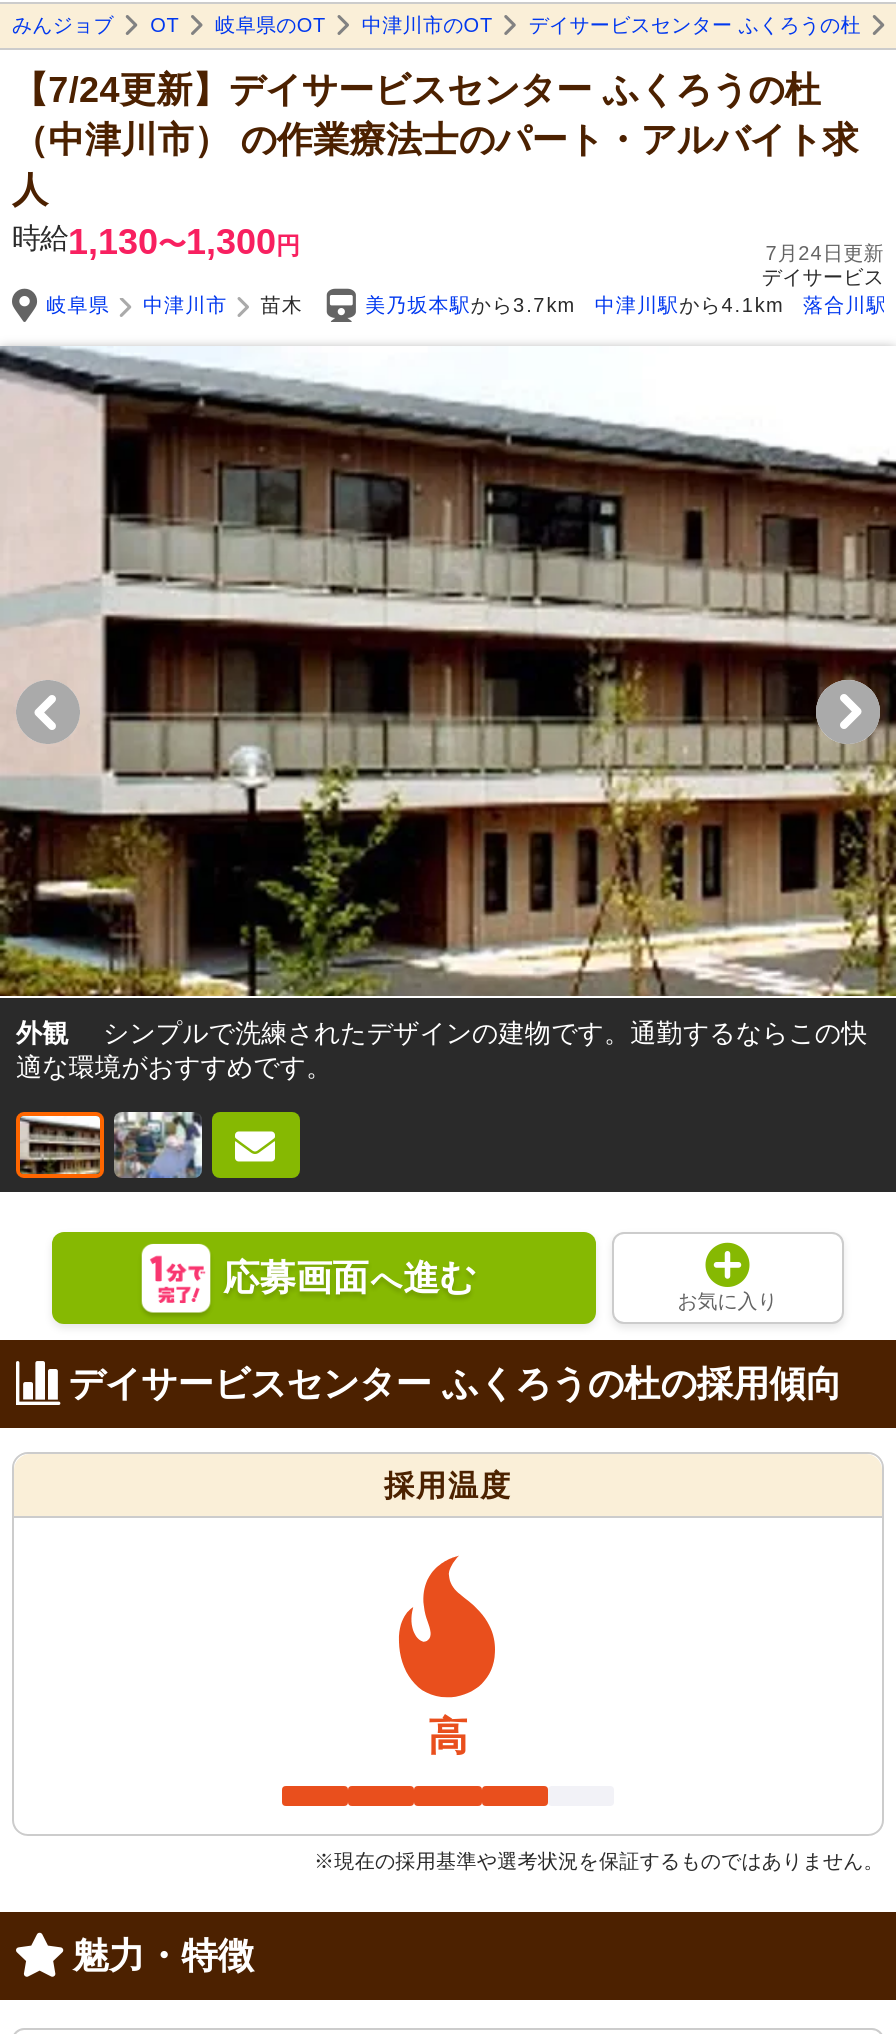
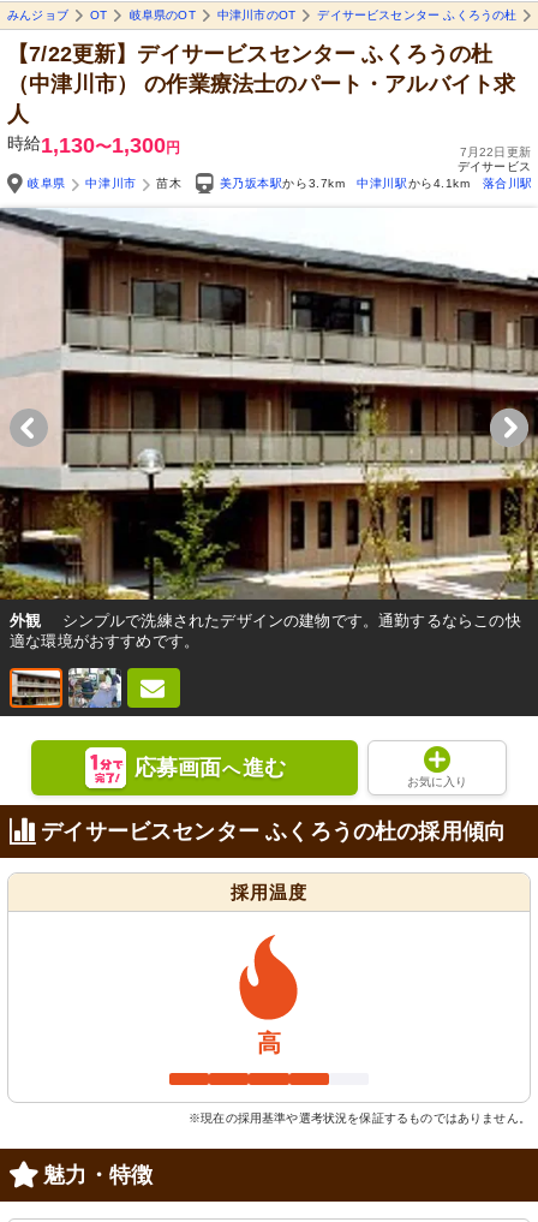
[12,70,821,110] 【7/24更新】デイサービスセンター ふくろうの杜 -> [7,42,493,66] 【7/22更新】デイサービスセンター ふくろうの杜
[765,242,884,264] 7月24日更新 -> [460,145,531,158] 7月22日更新

